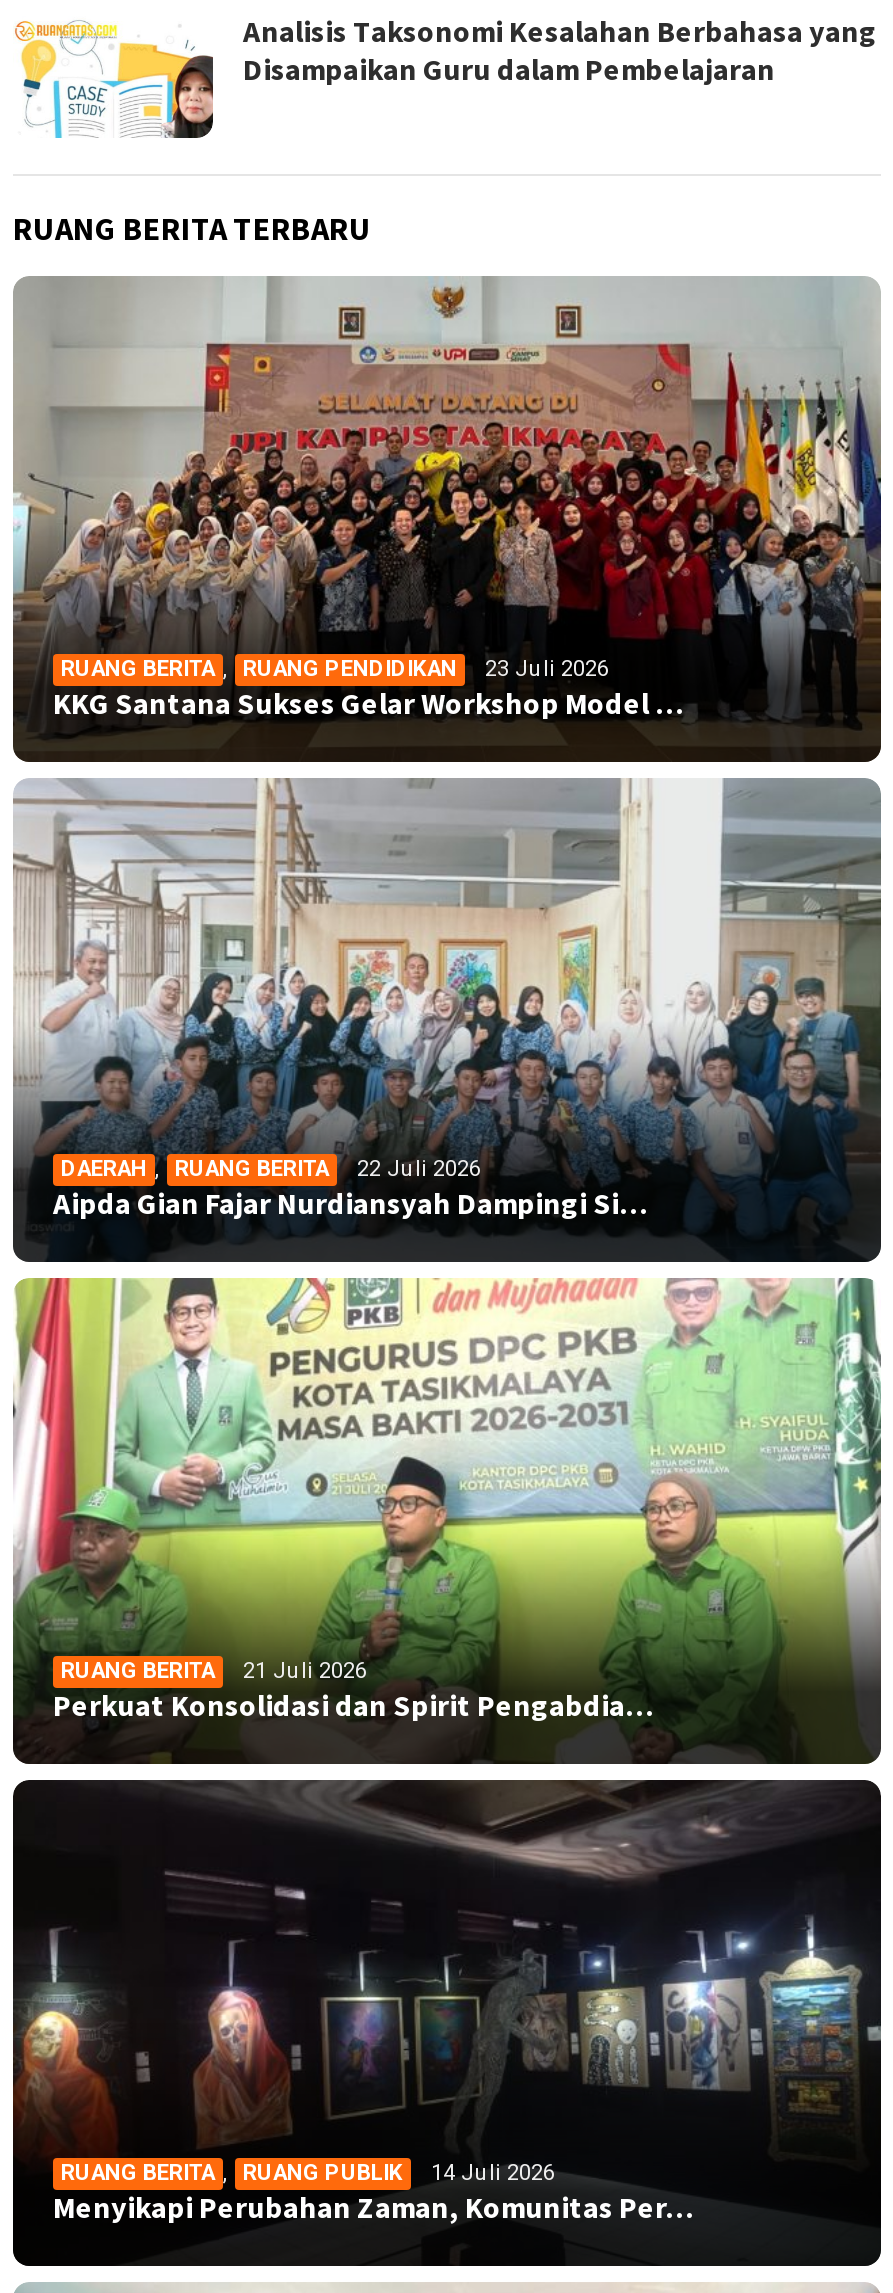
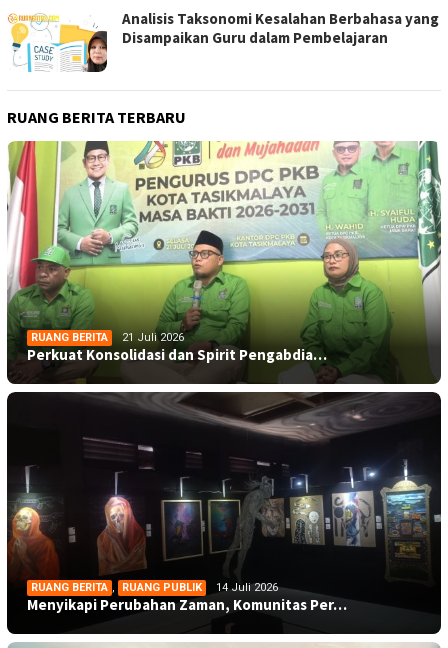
[13,276,881,762] [image] | RUANG BERITA , RUANG PENDIDIKAN | 23 Juli 2026 | KKG Santana Sukses Gelar Workshop Model … -> none
[11,778,883,1264] [image] | DAERAH , RUANG BERITA | 22 Juli 2026 | Aipda Gian Fajar Nurdiansyah Dampingi Si… -> none

